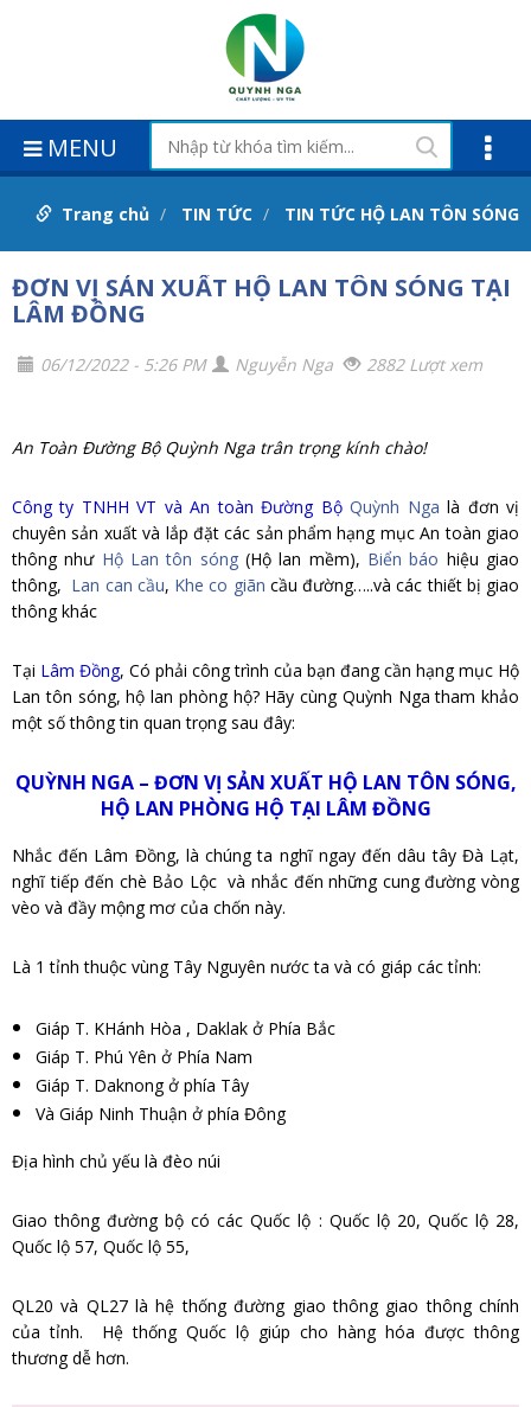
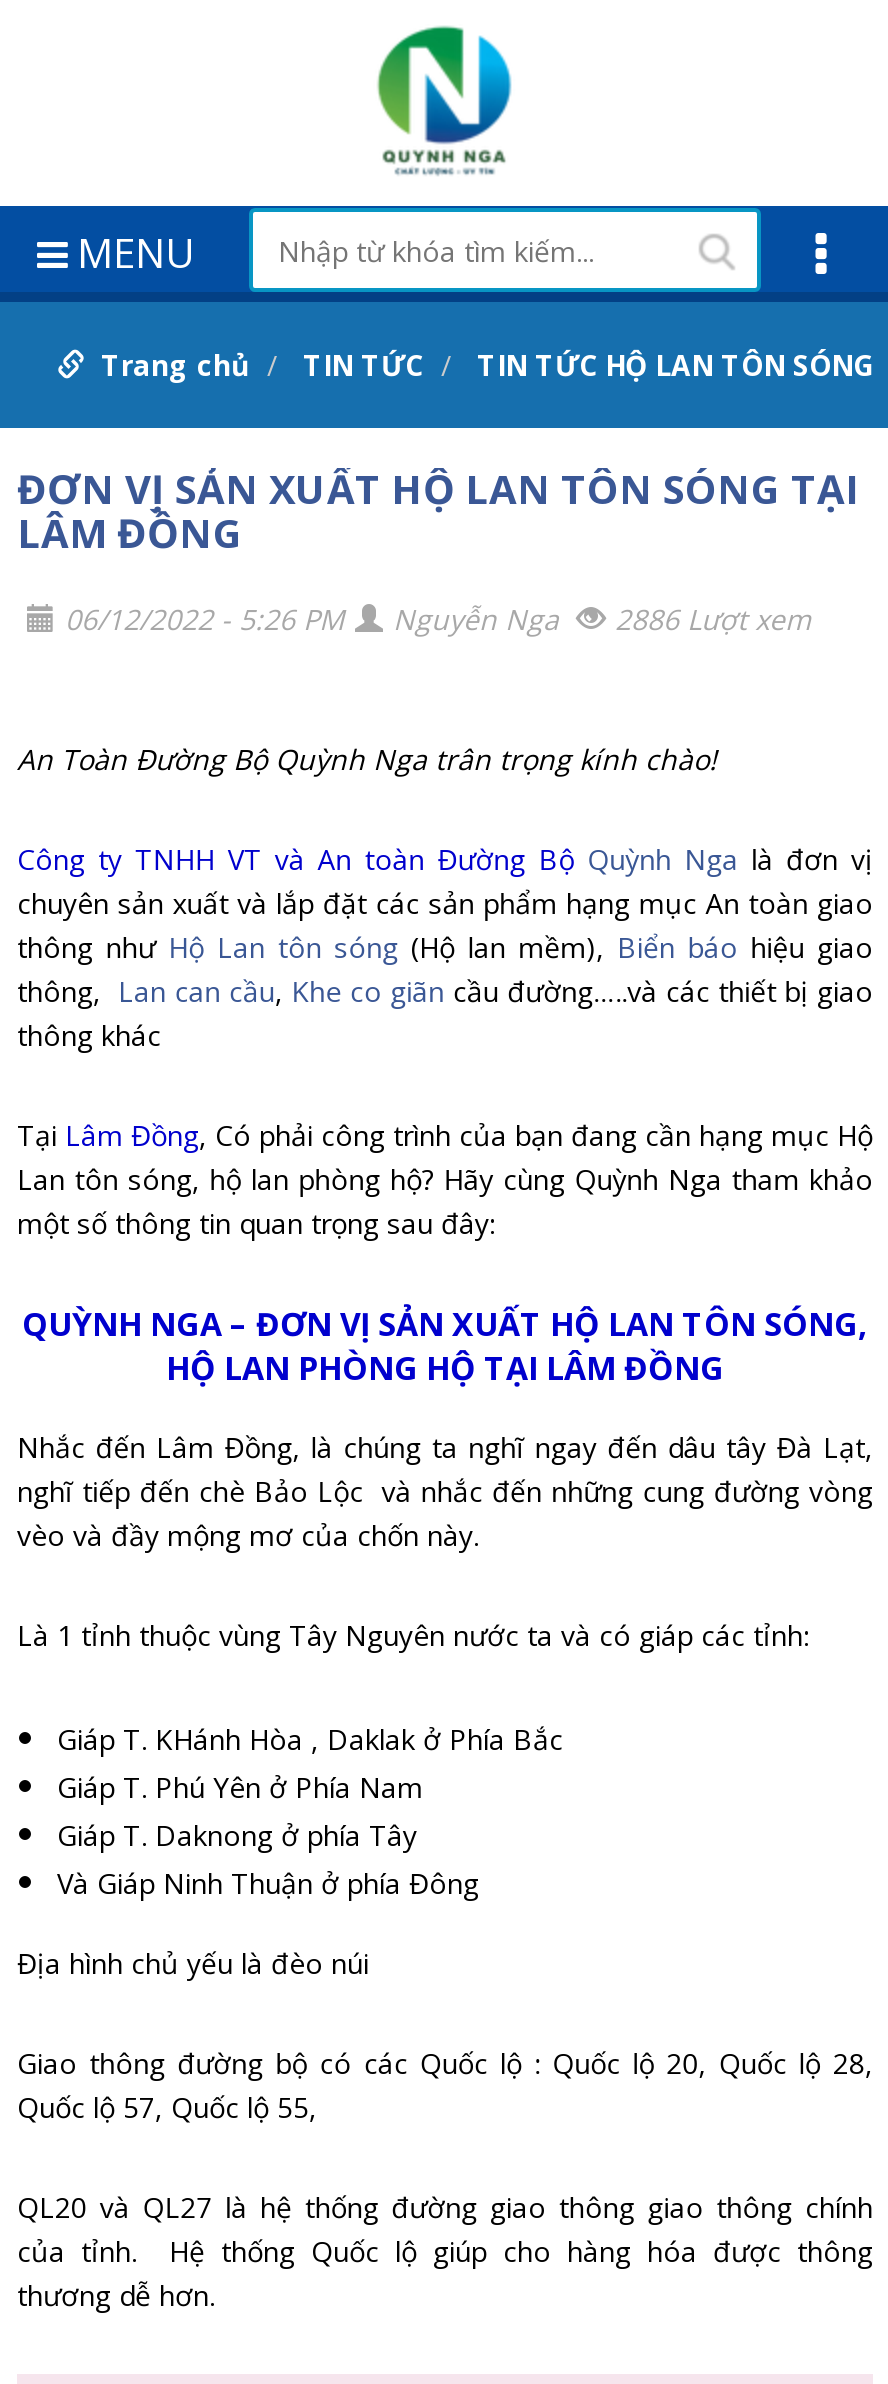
[40,353,482,376] 06/12/2022 - 5:26 PM Nguyễn Nga 2882 Lượt xem -> [65,600,811,638] 06/12/2022 - 5:26 PM Nguyễn Nga 2886 Lượt xem

